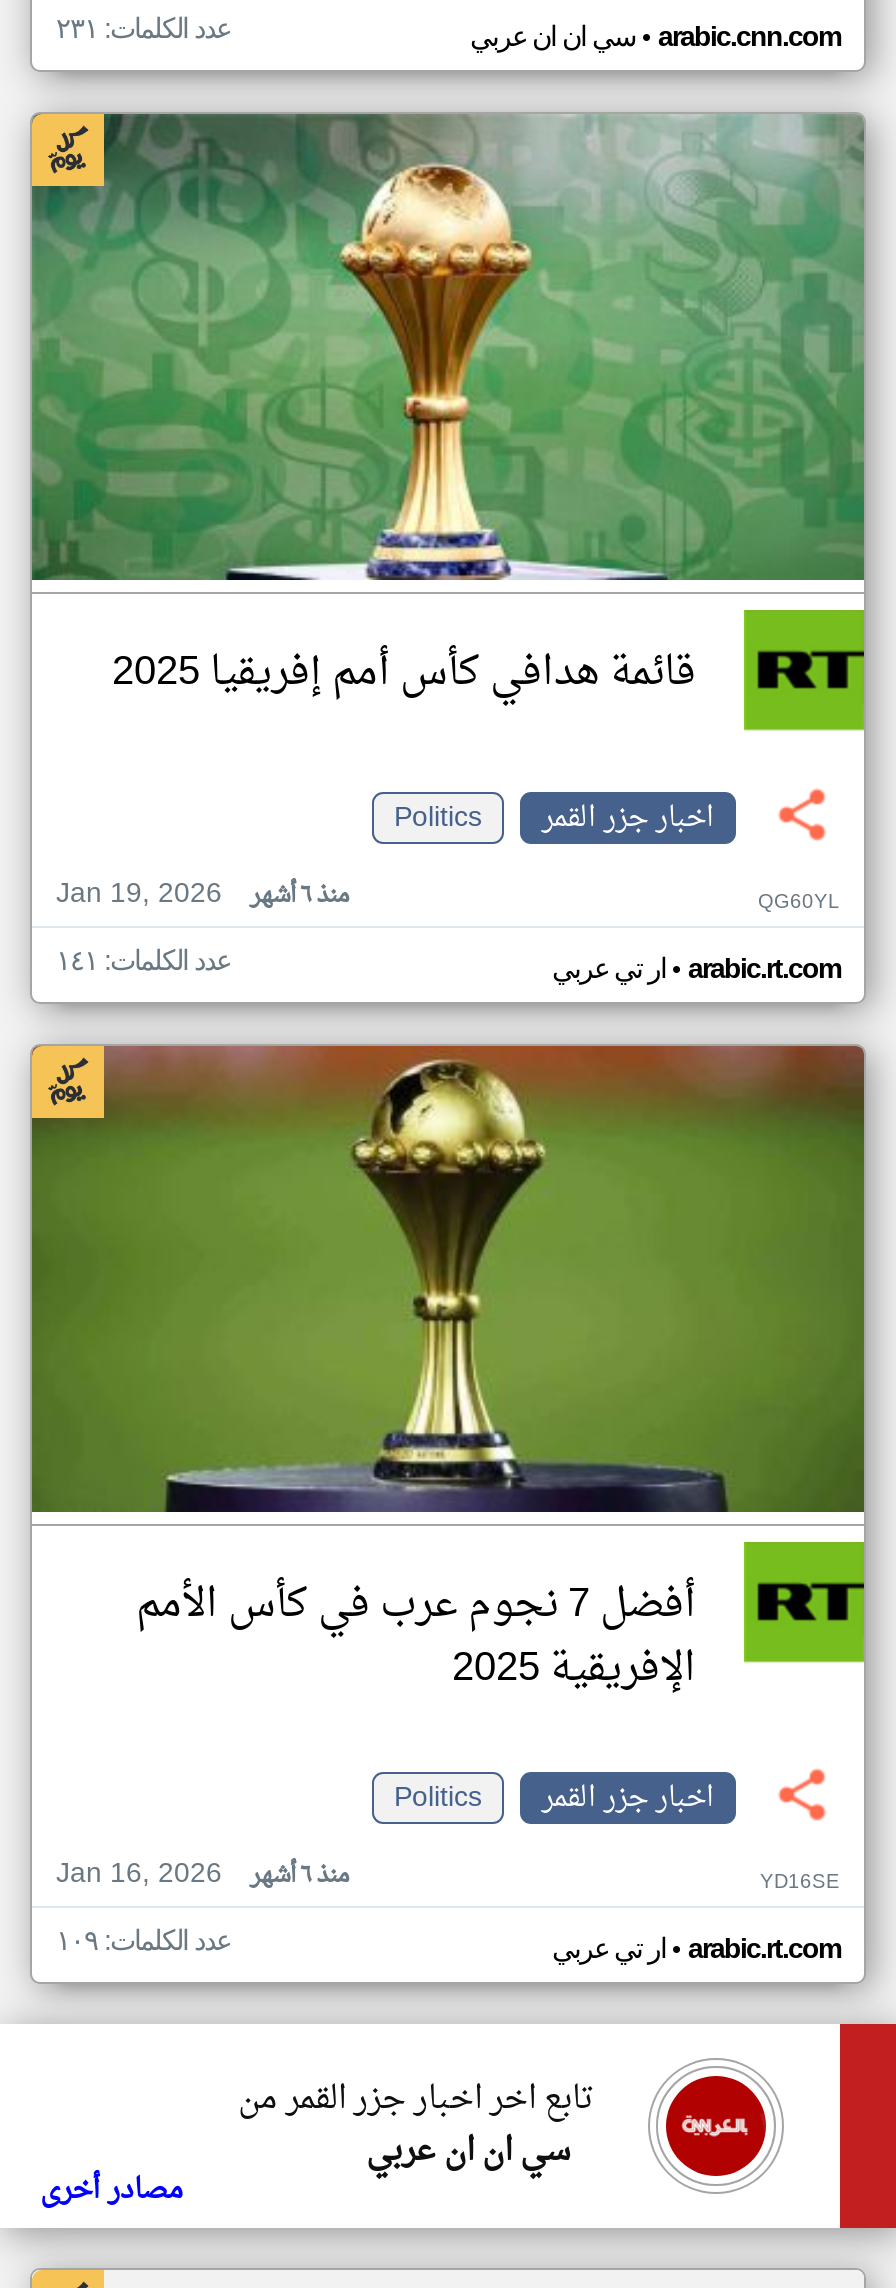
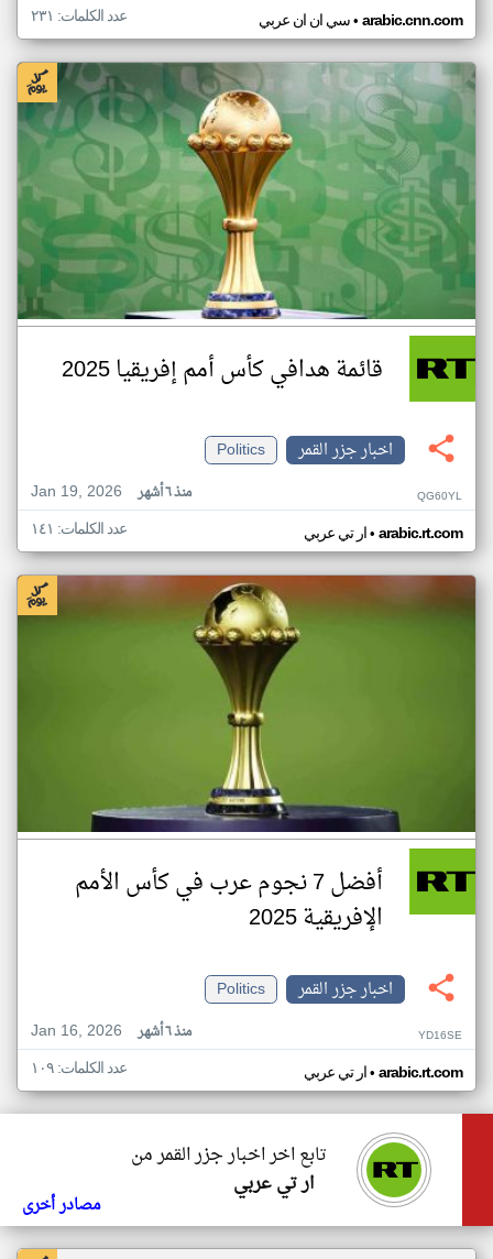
[664,2074,768,2178] [image] -> [365,1141,423,1198] [image]
[366,2122,570,2182] سي ان ان عربي -> [233,1168,314,1201] ار تي عربي

